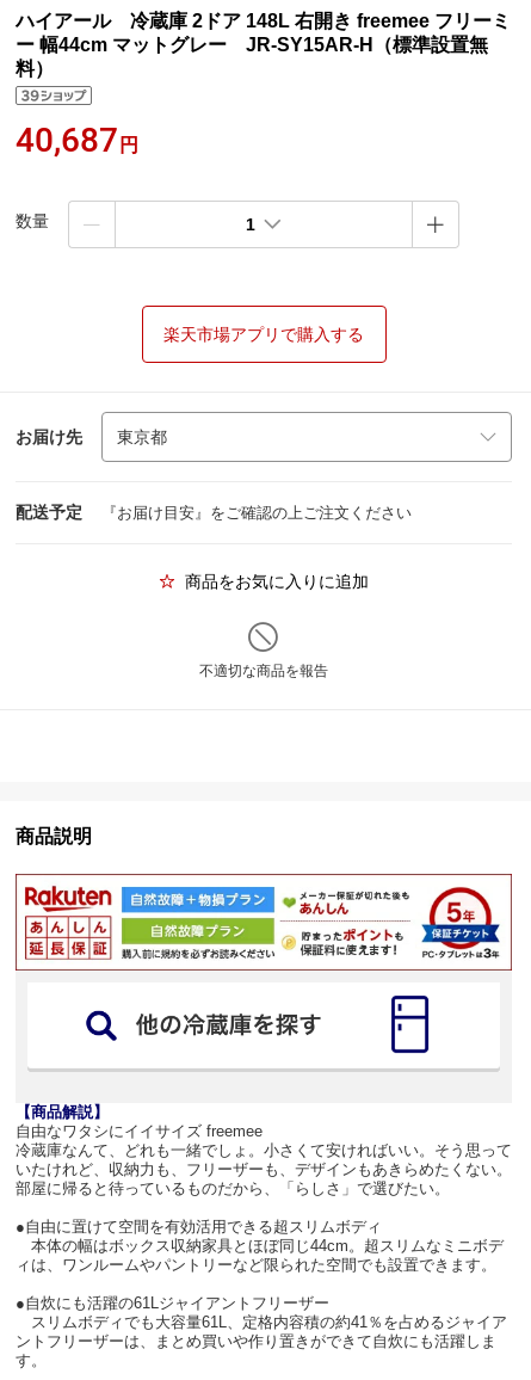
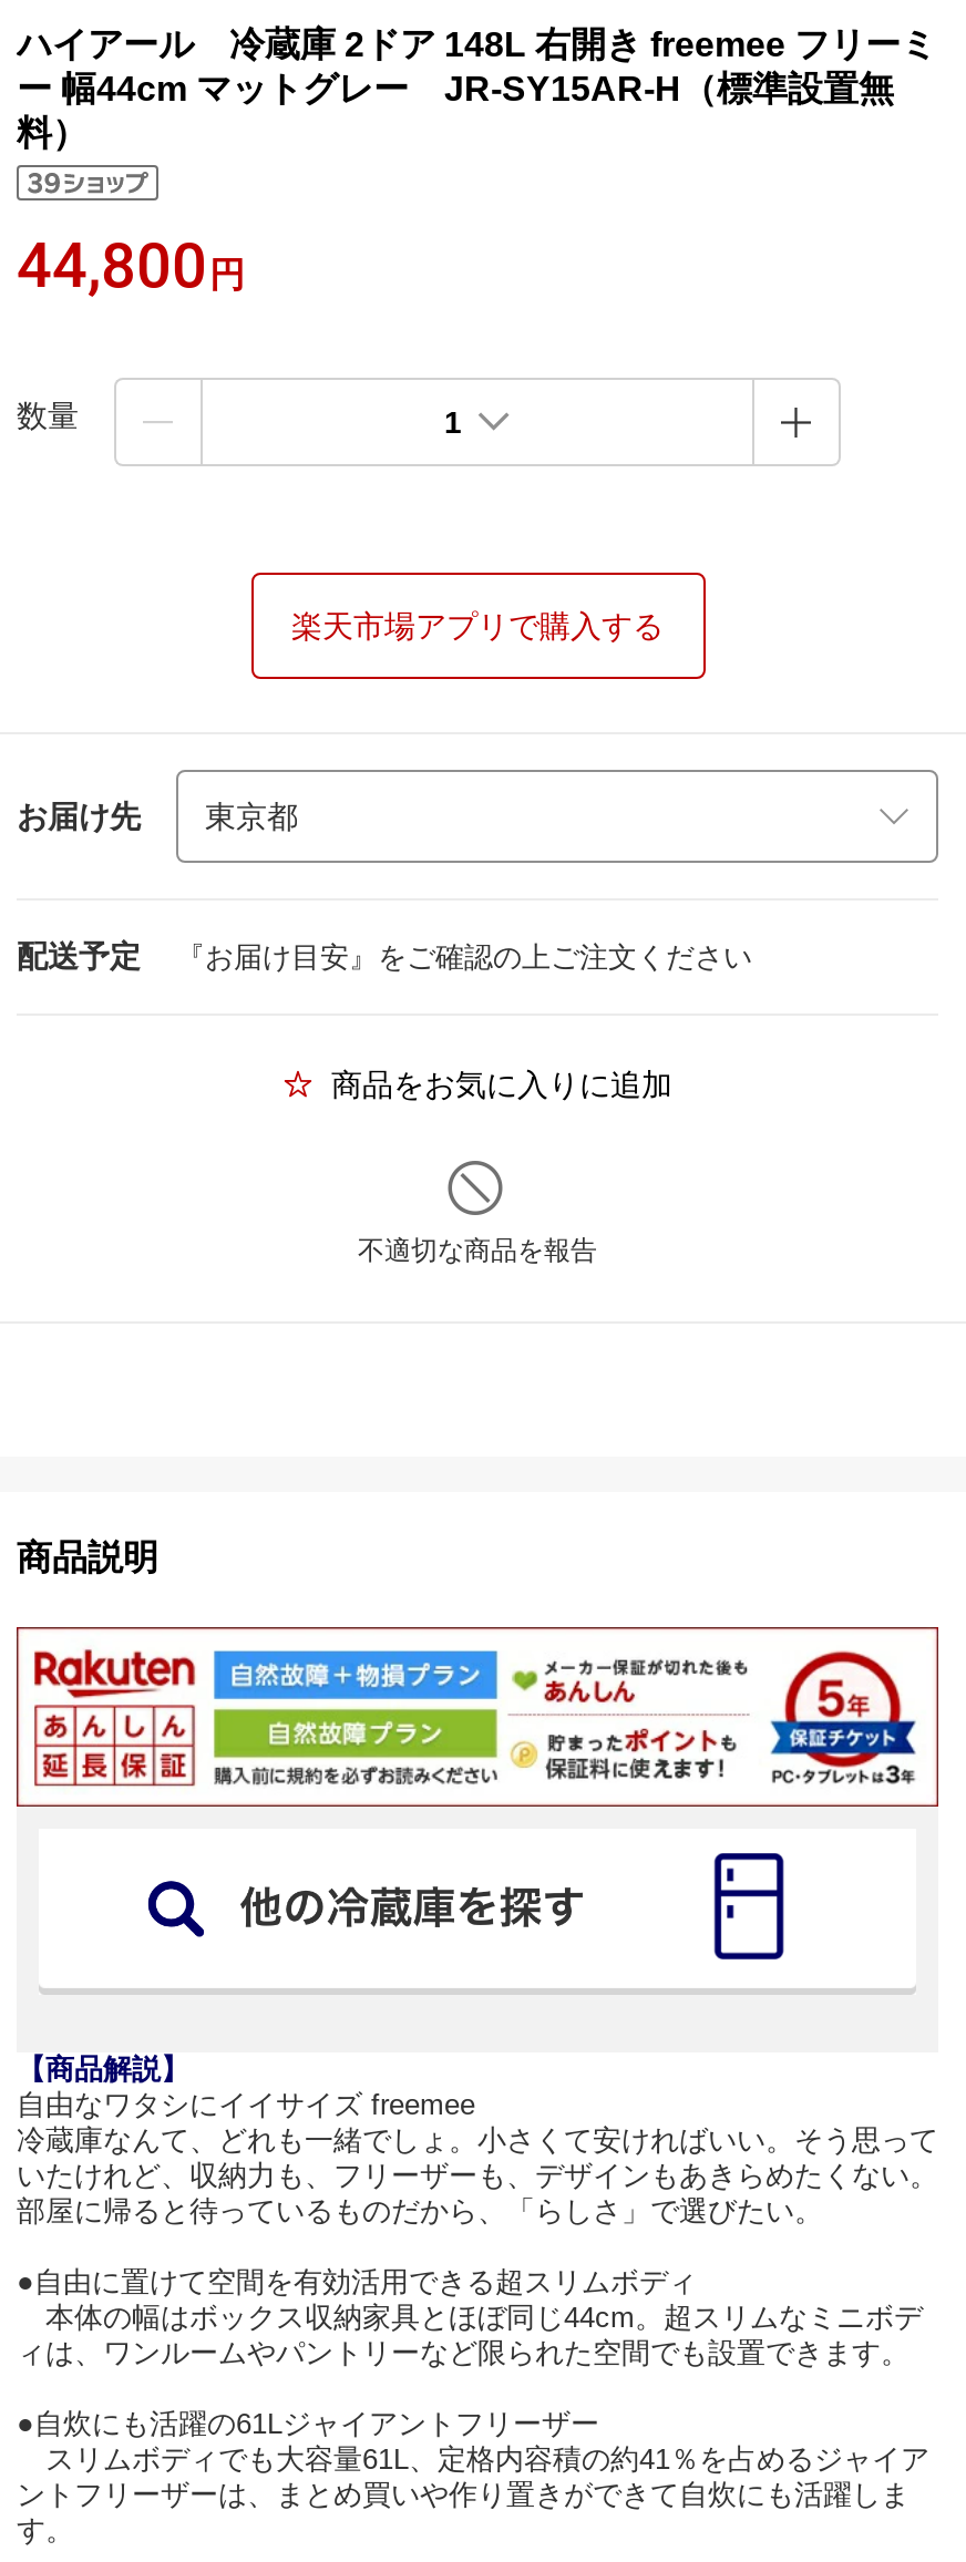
[16,121,138,160] 40,687円 -> [17,229,245,302] 44,800円

